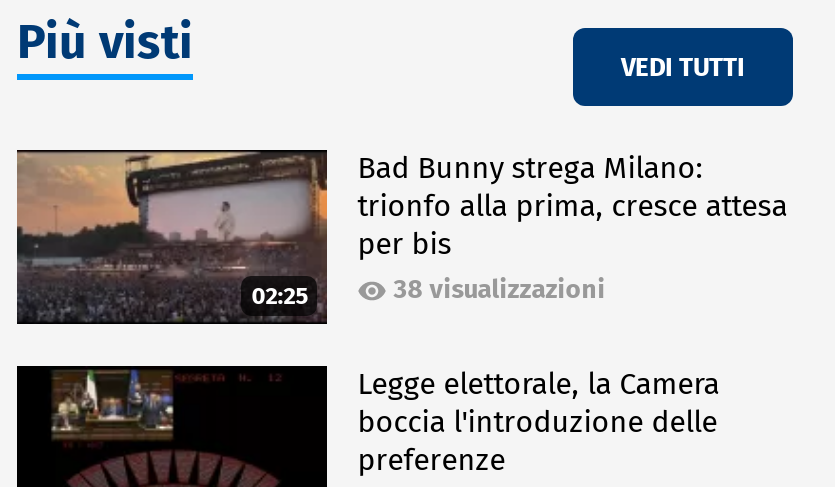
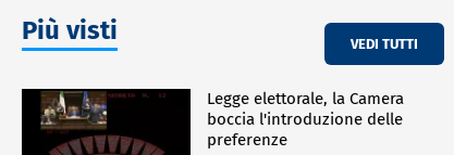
[15,150,329,328] [image] | 02:25 -> none
[357,151,787,305] Bad Bunny strega Milano: | trionfo alla prima, cresce attesa | per bis | 38 visualizzazioni -> none

